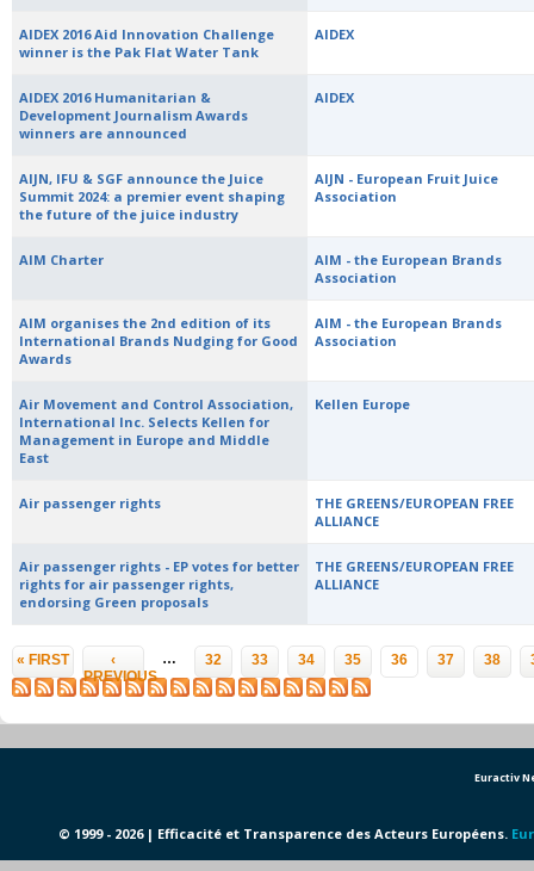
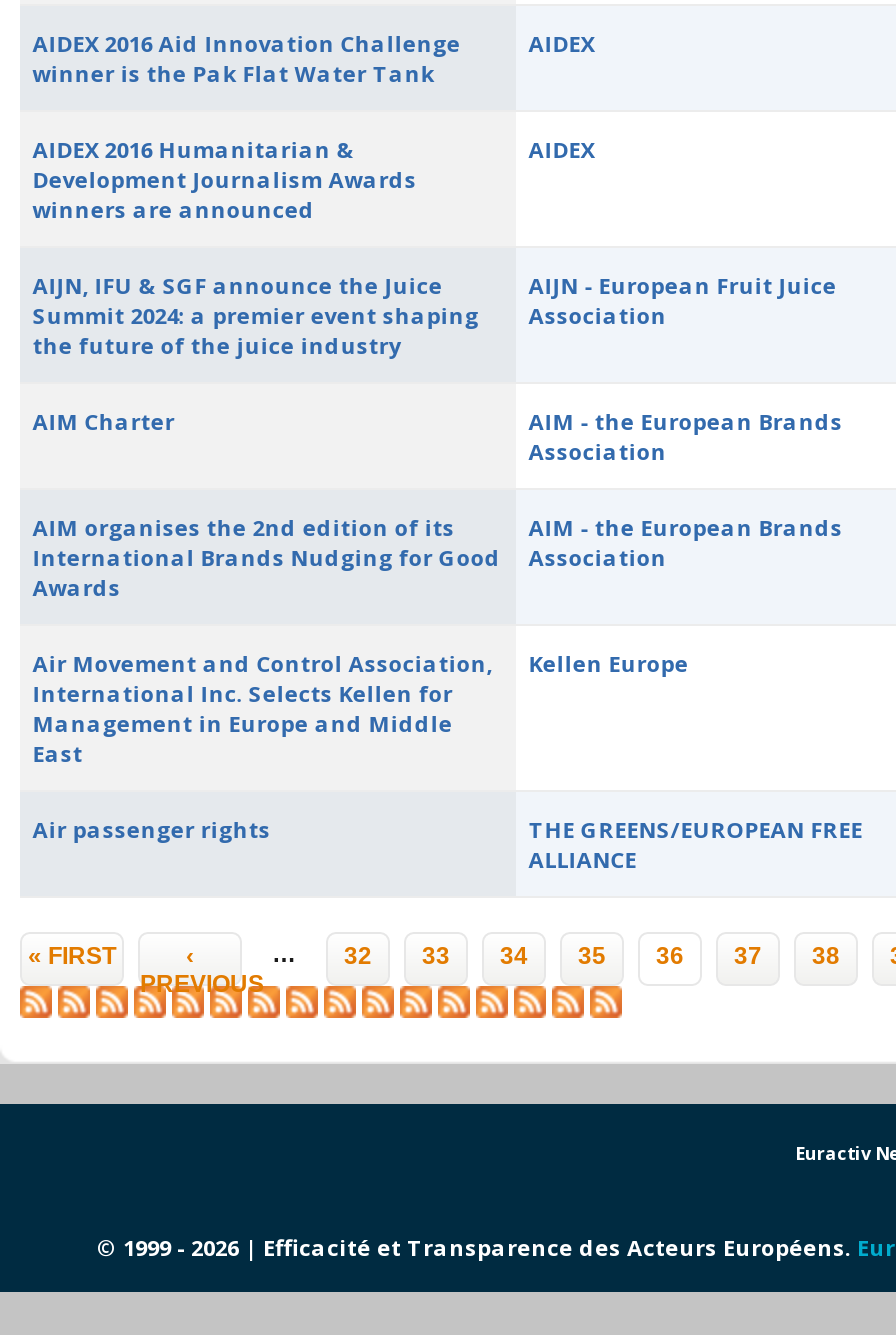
[19,557,299,611] Air passenger rights - EP votes for better | rights for air passenger rights, | endorsing Green proposals -> none
[315,557,514,593] THE GREENS/EUROPEAN FREE | ALLIANCE -> none

